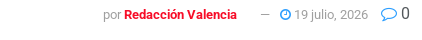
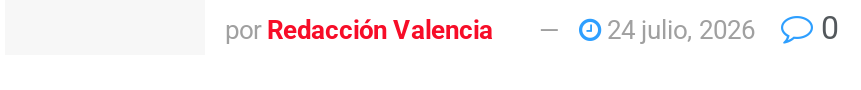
[291,4,410,23] 19 julio, 2026 0 -> [601,8,839,46] 24 julio, 2026 0

